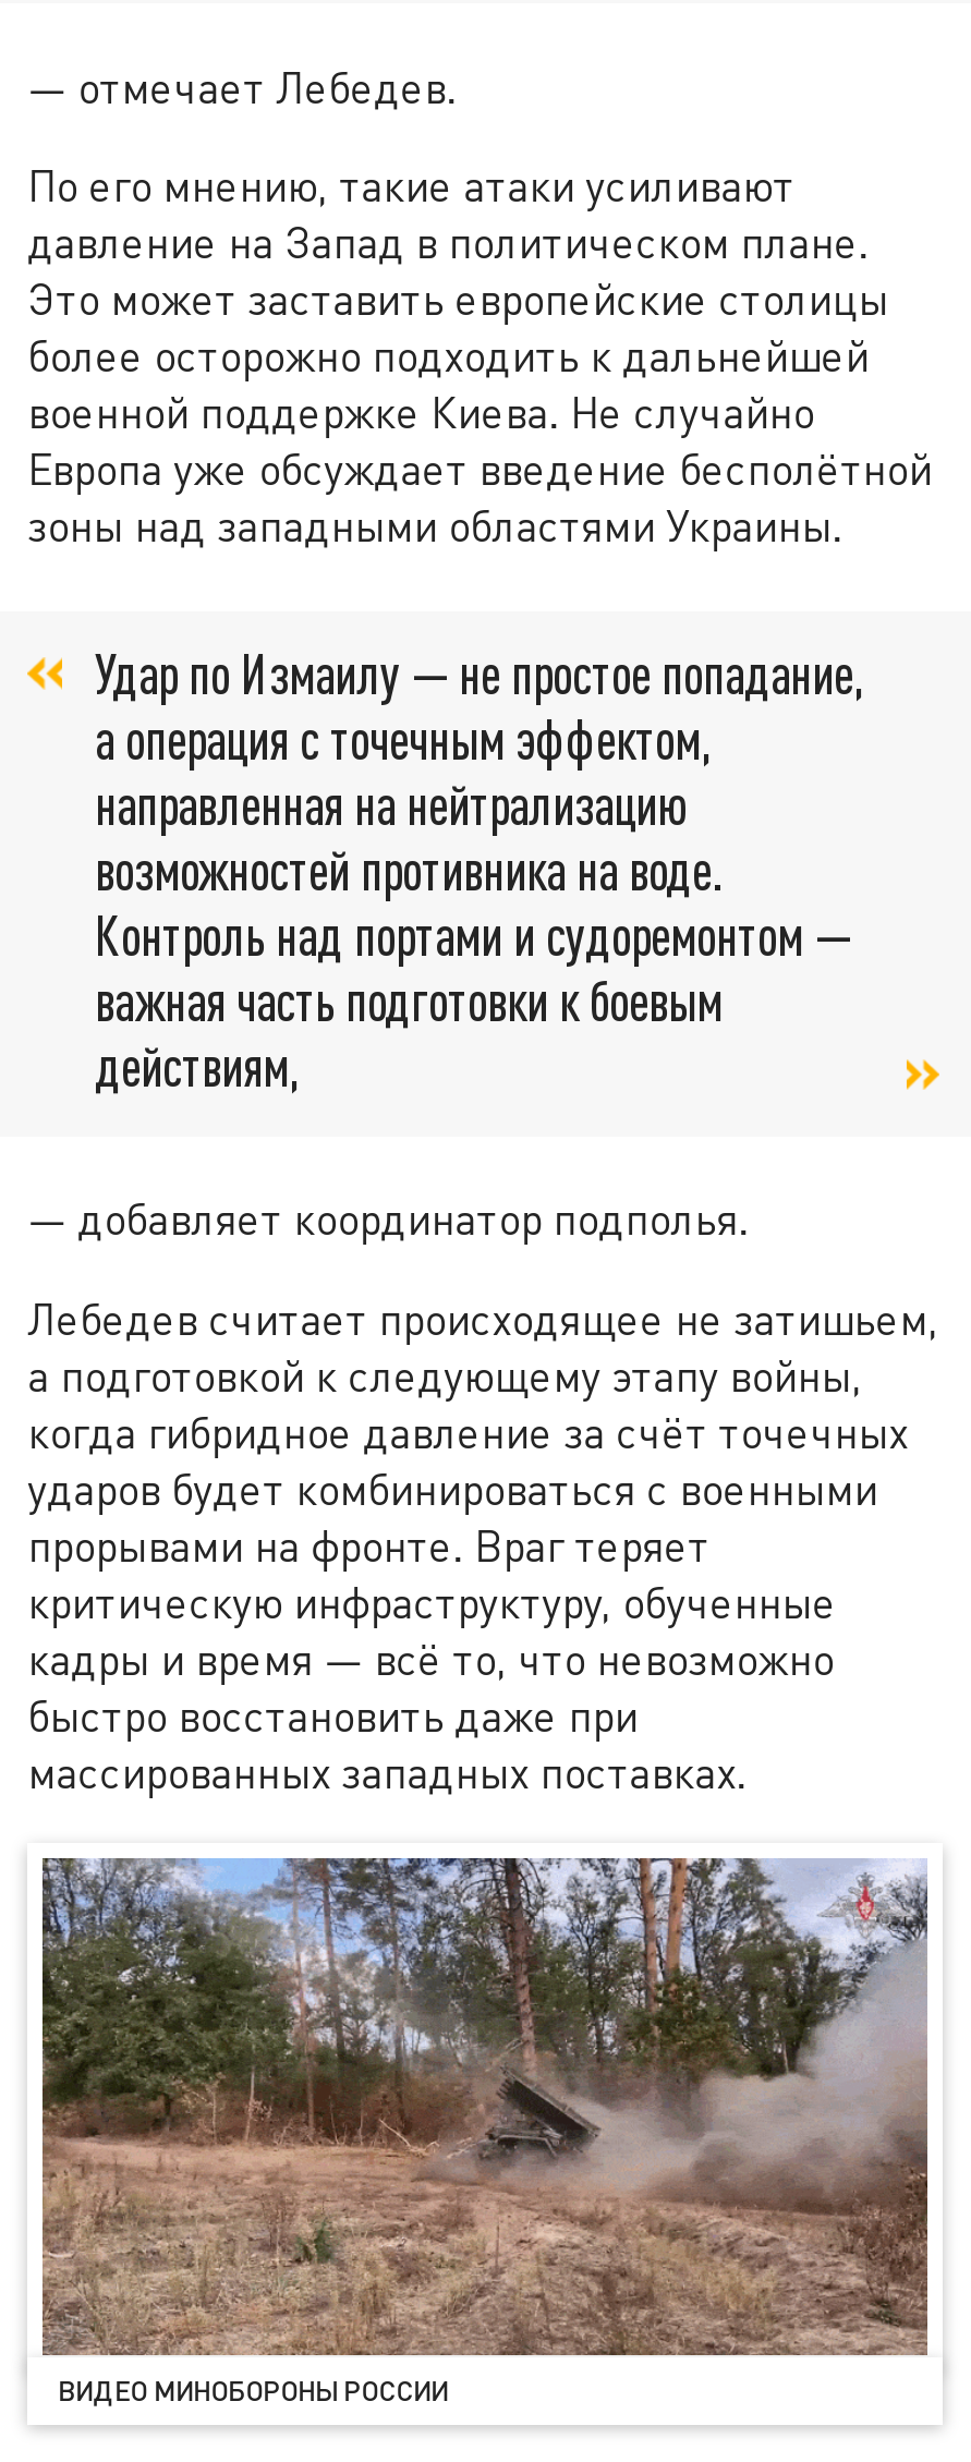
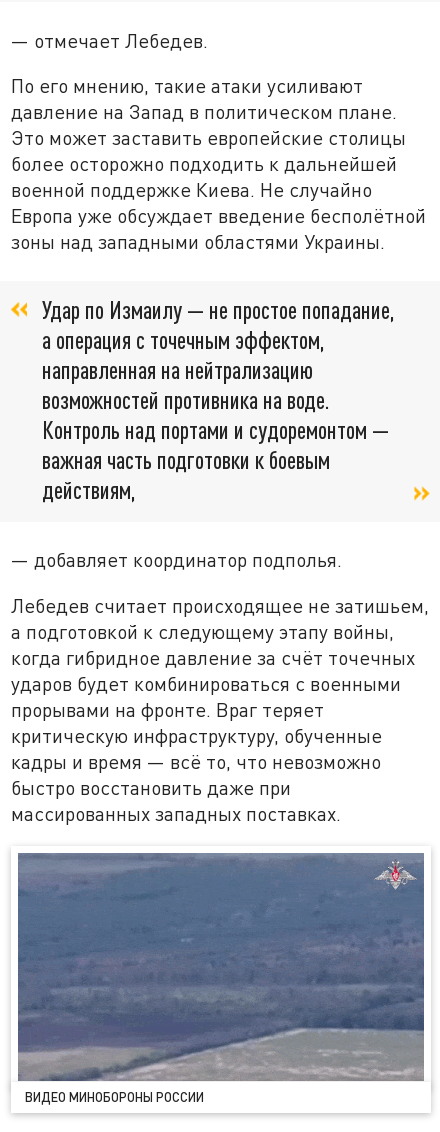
[40,1856,930,2357] [image] -> [17,852,425,1082] [image]

